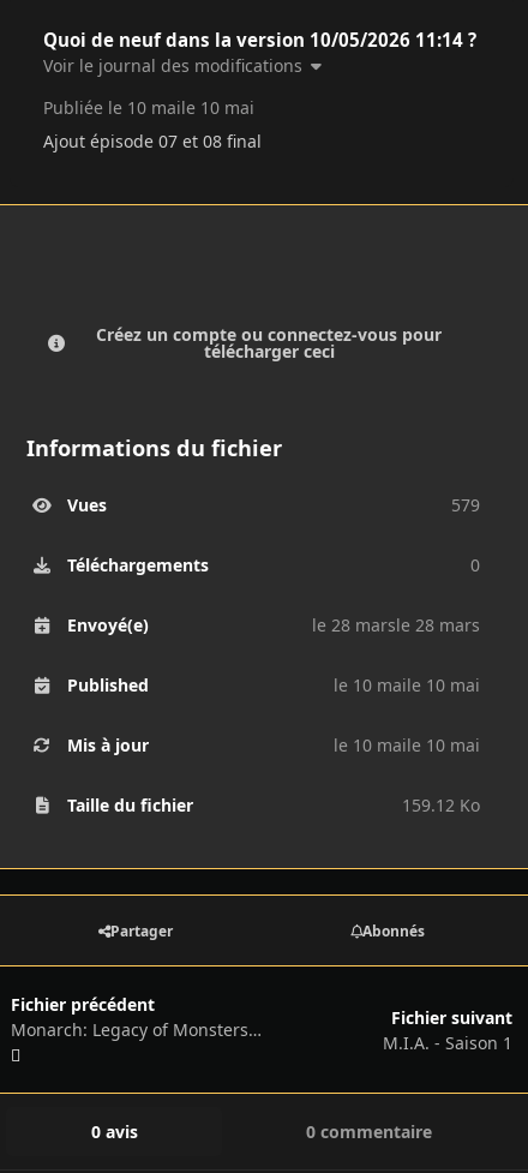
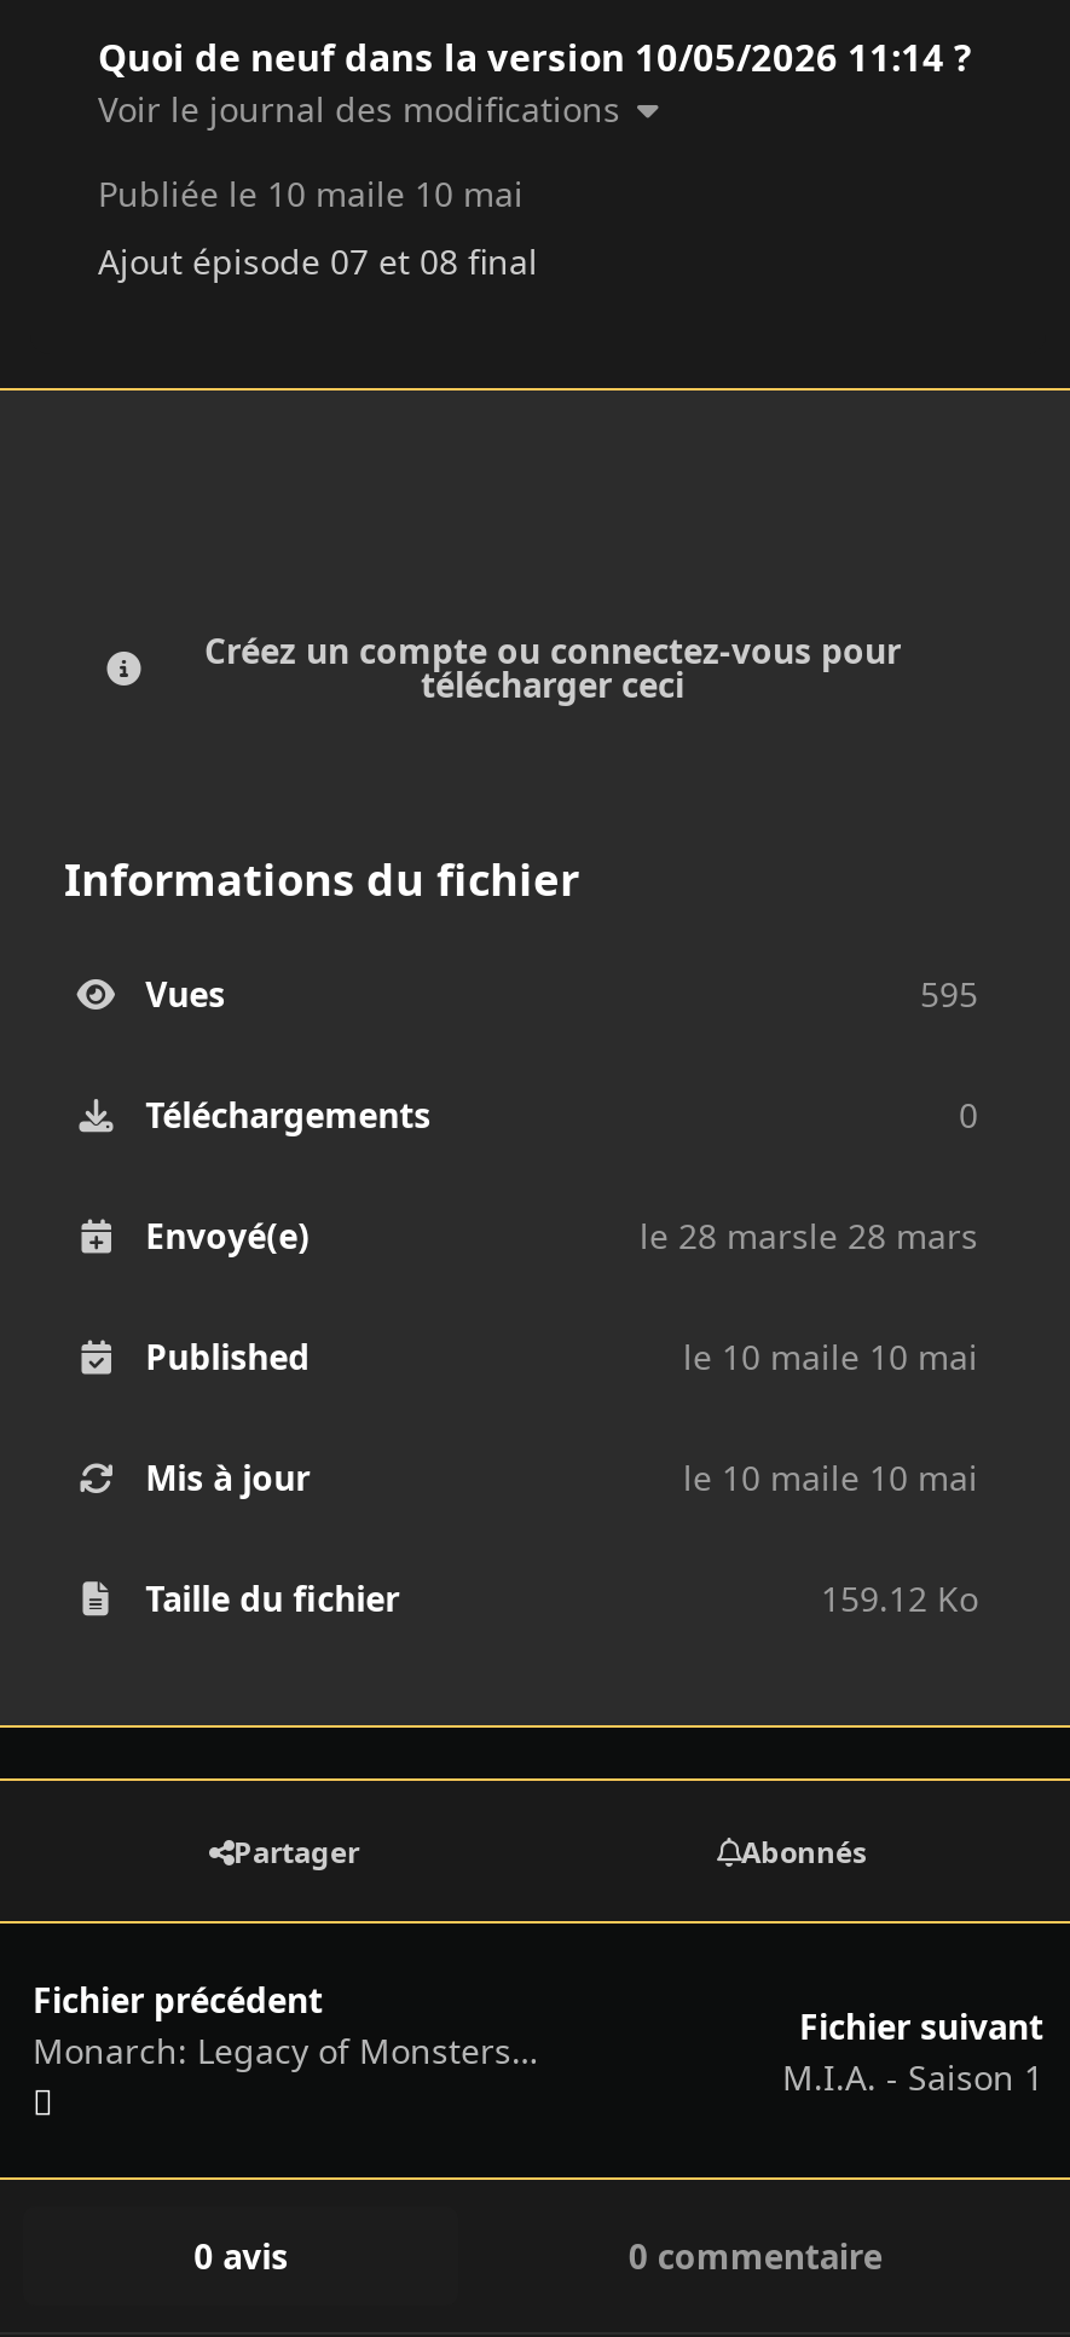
[451,494,480,517] 579 -> [920,972,978,1017] 595

